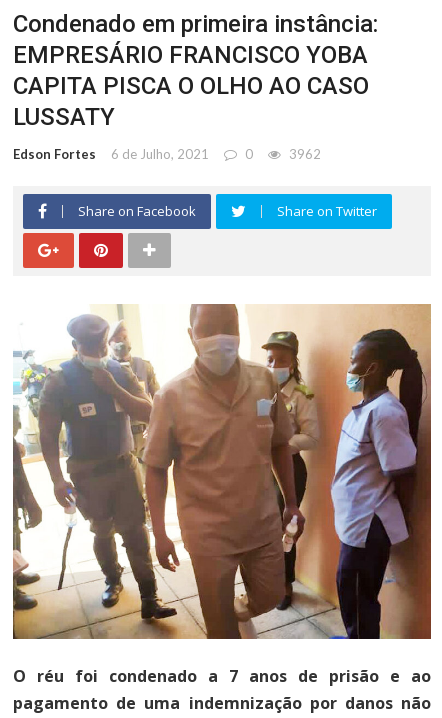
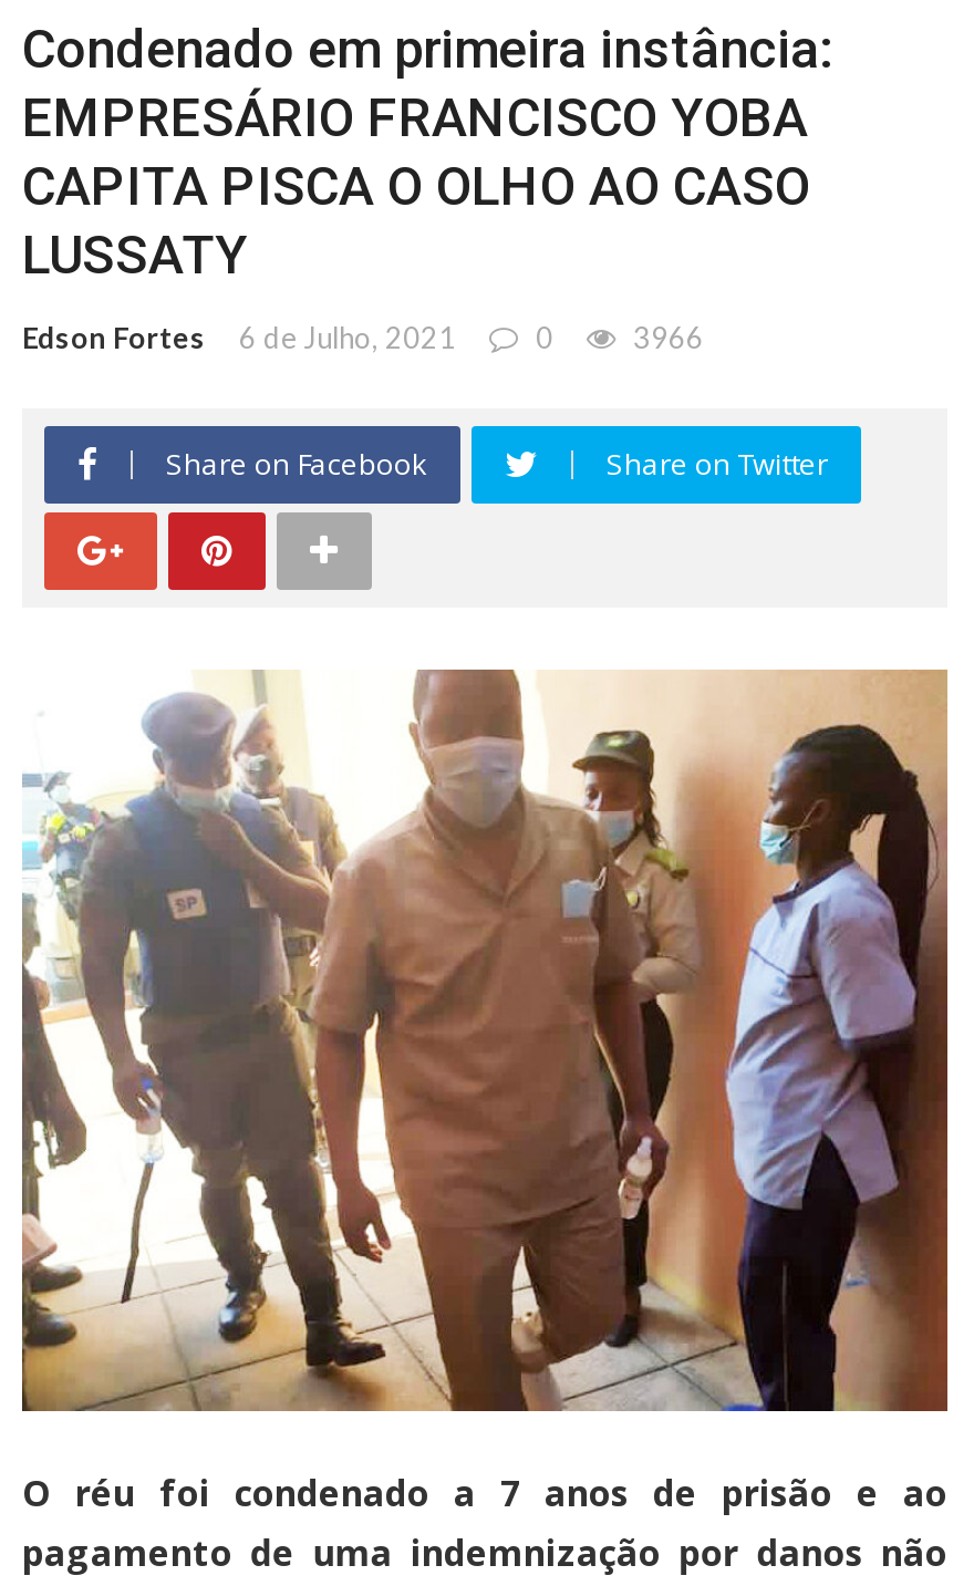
[289,146,321,162] 3962 -> [633,320,704,355] 3966

